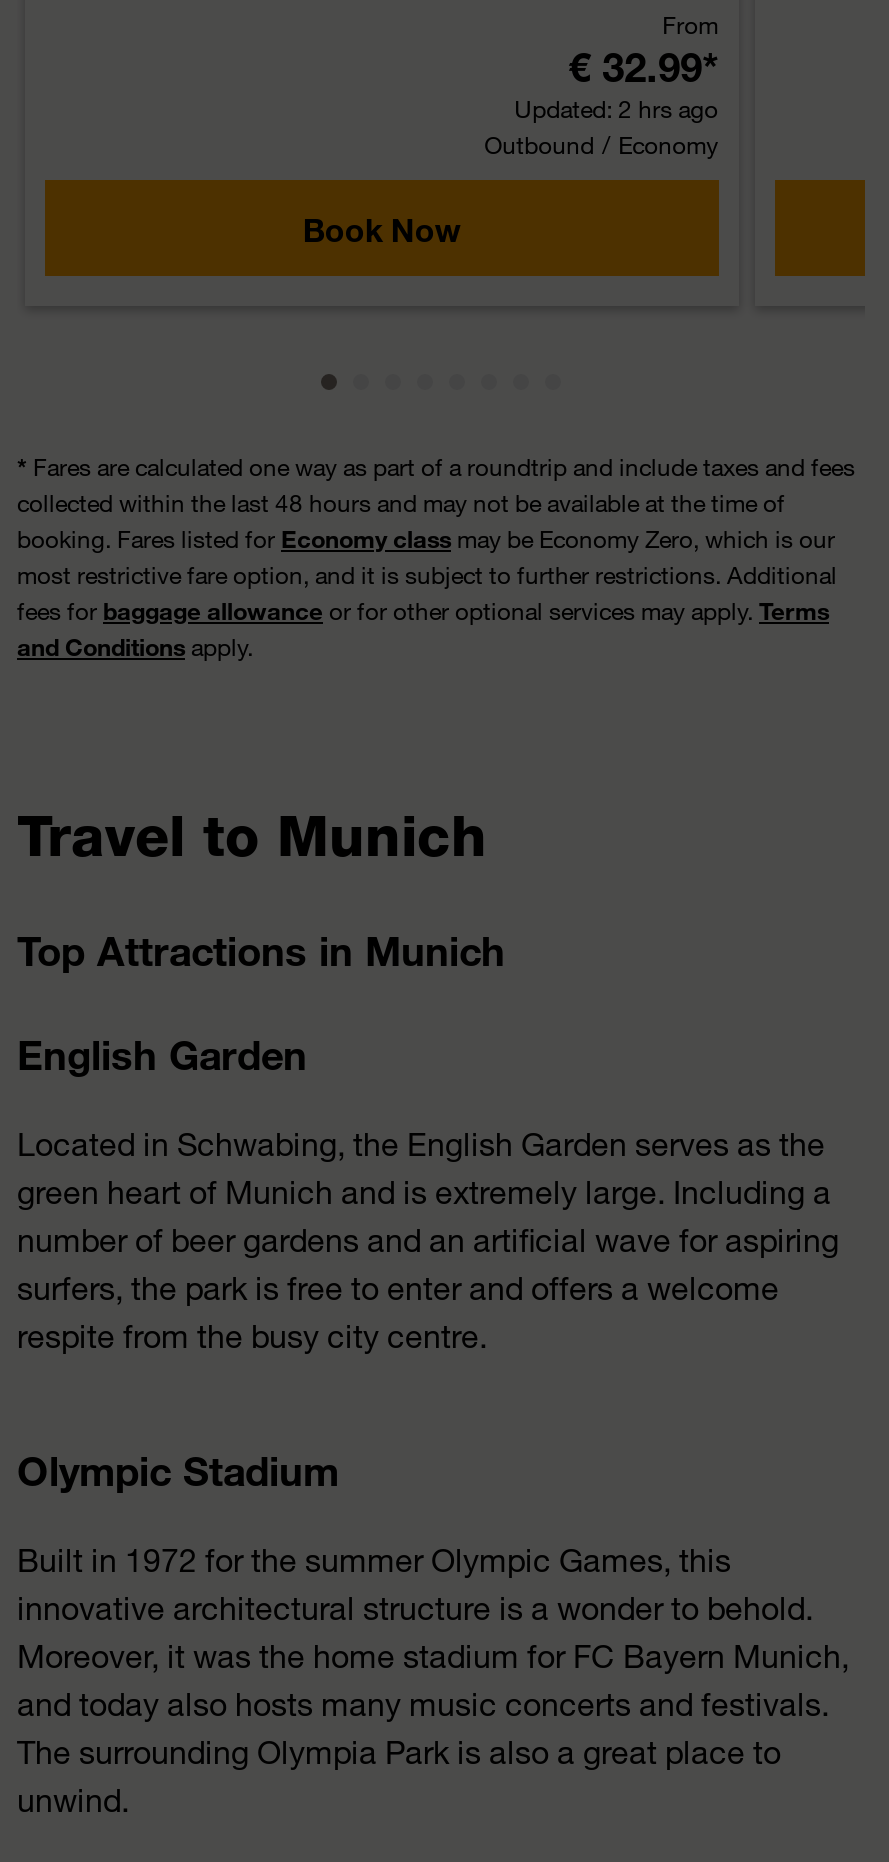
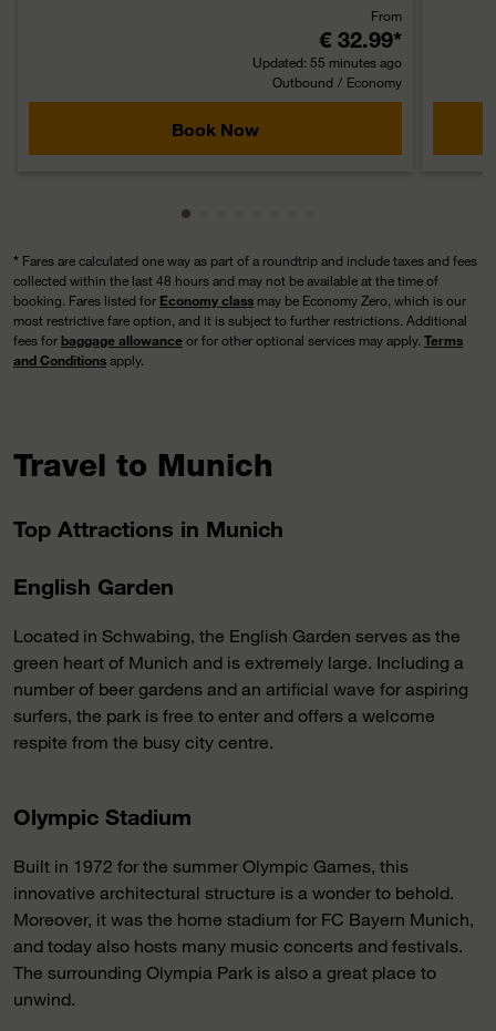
[514,94,718,124] Updated: 2 hrs ago -> [252,54,401,71] Updated: 55 minutes ago

